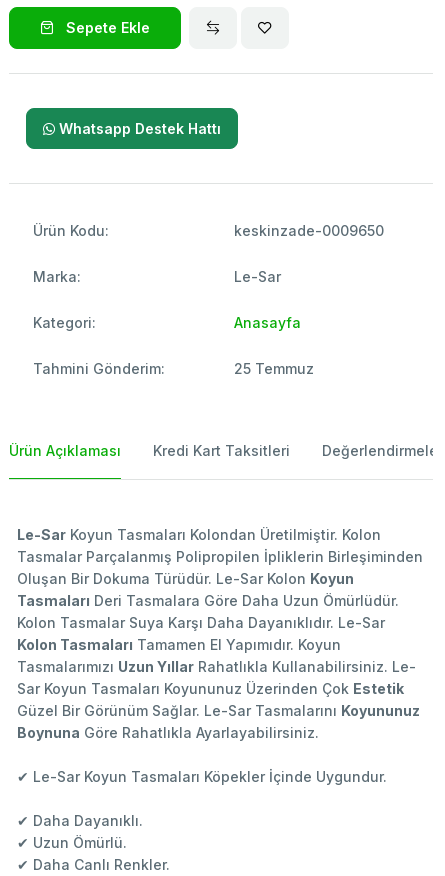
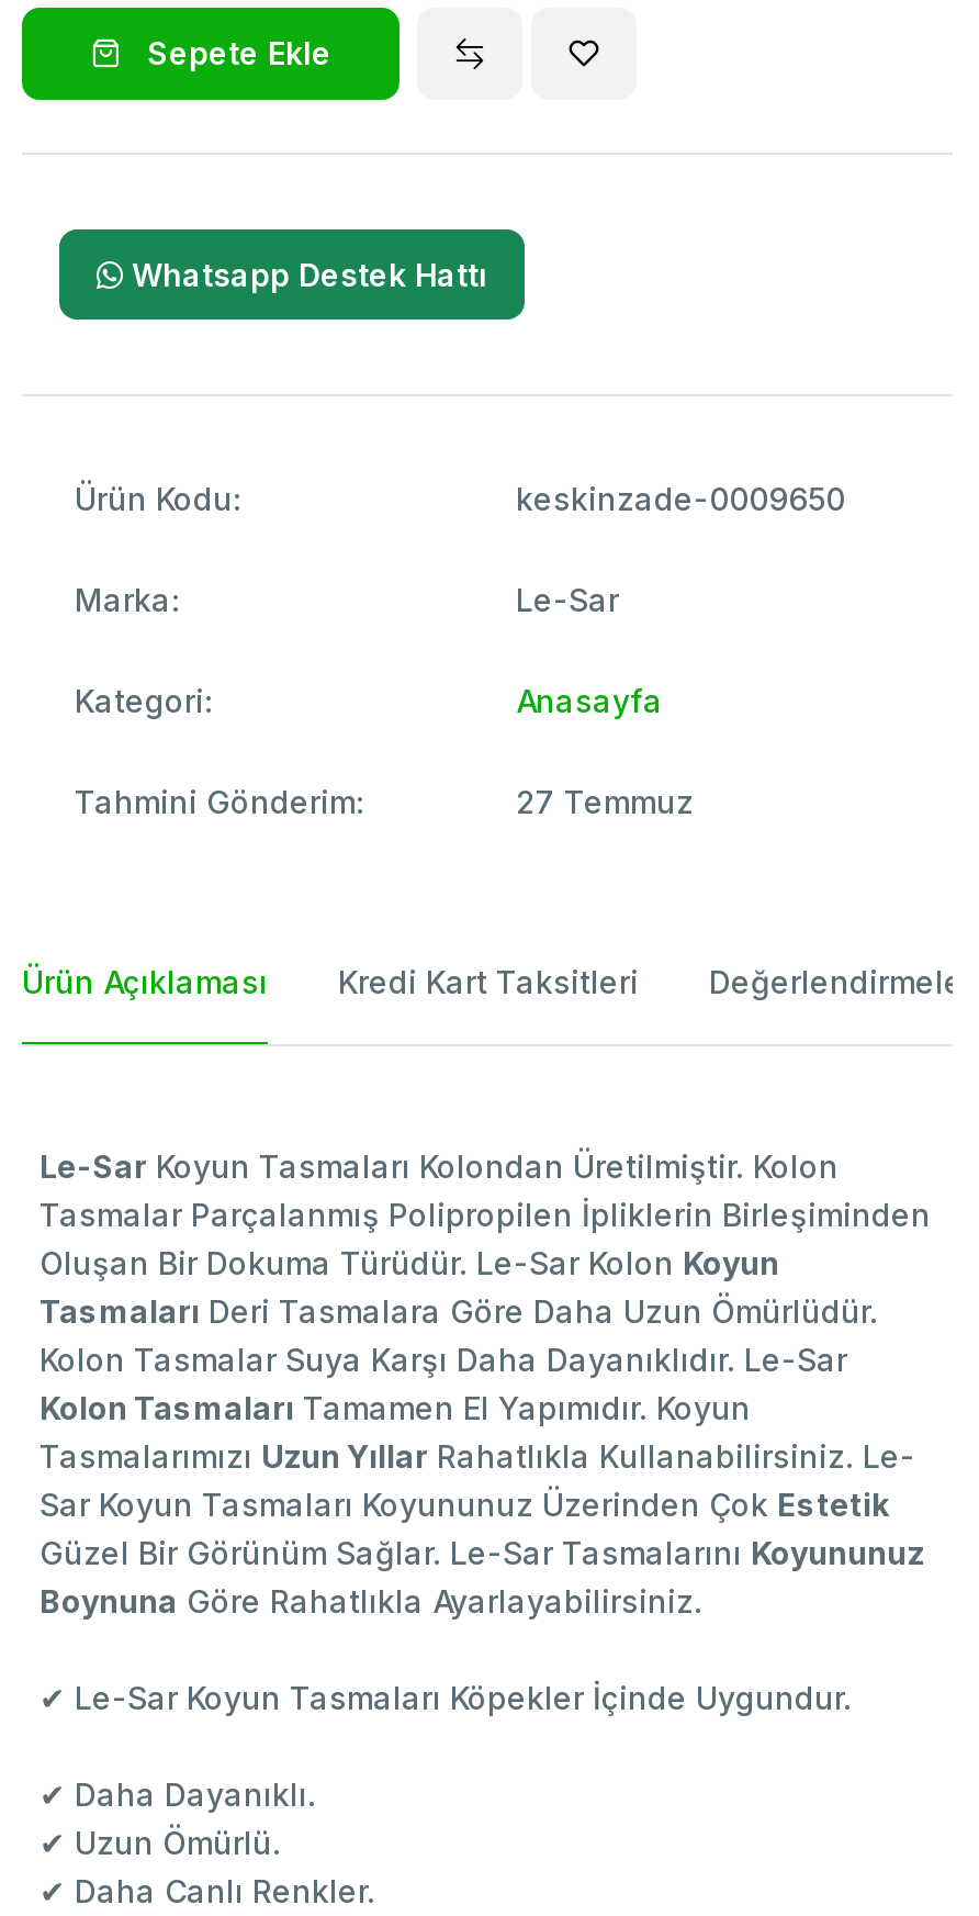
[234,360,314,377] 25 Temmuz -> [516,784,694,821] 27 Temmuz

